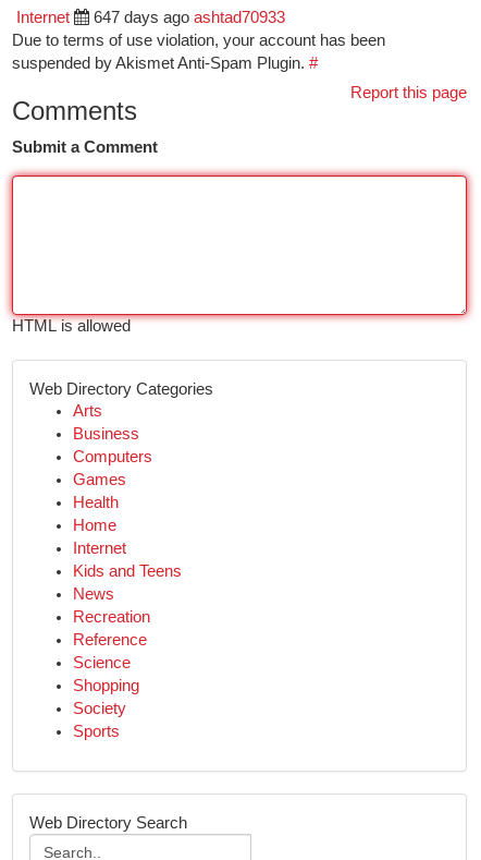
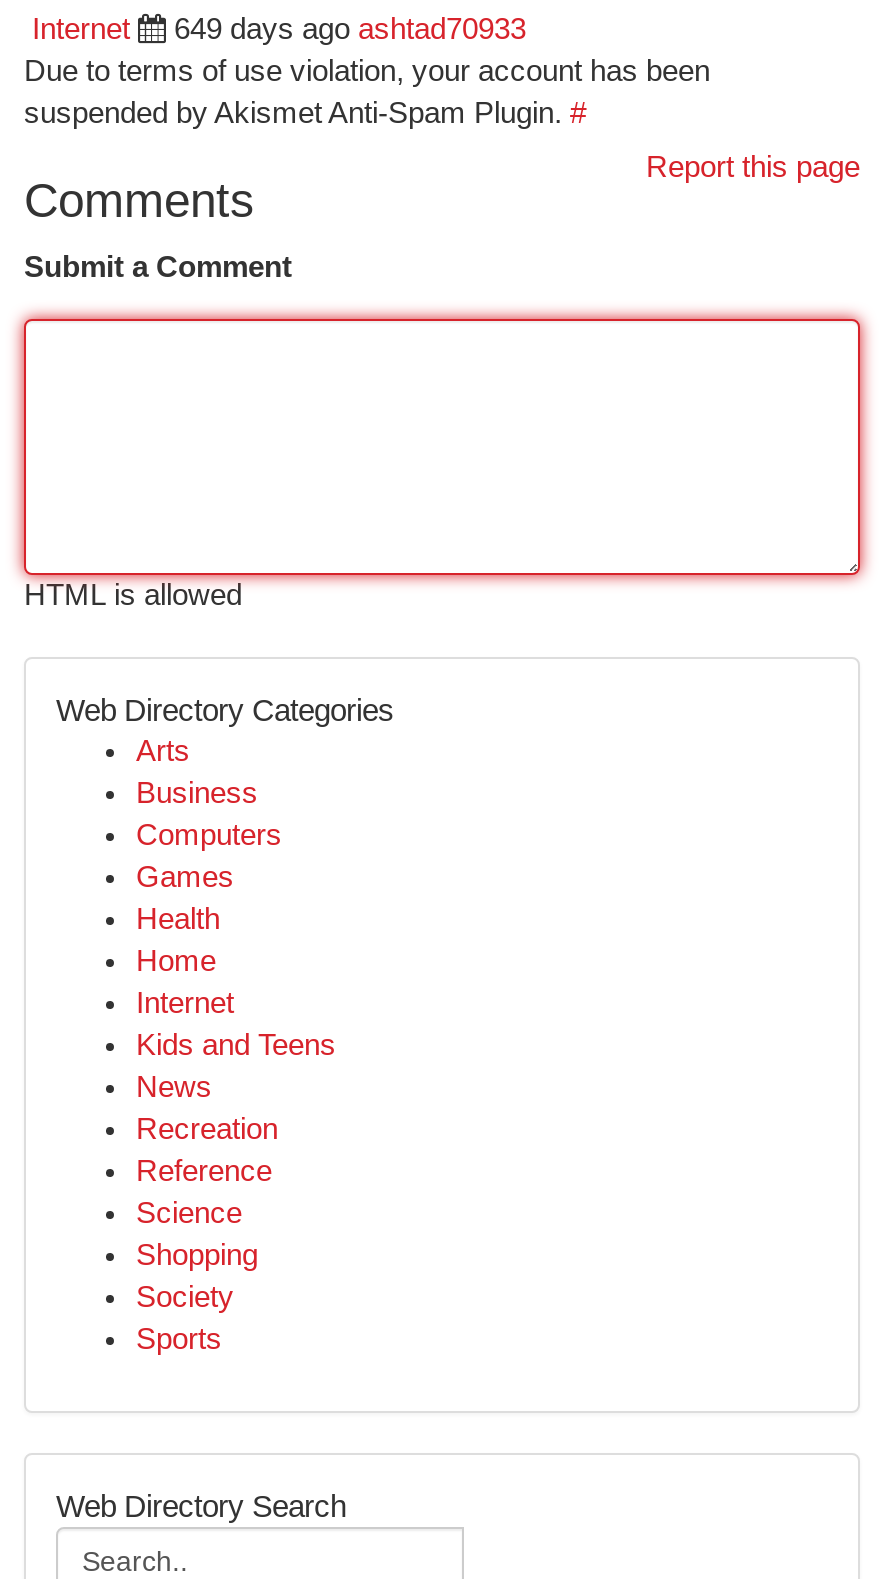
[94,9,285,26] 647 days ago ashtad70933 -> [174,13,526,45] 649 days ago ashtad70933

